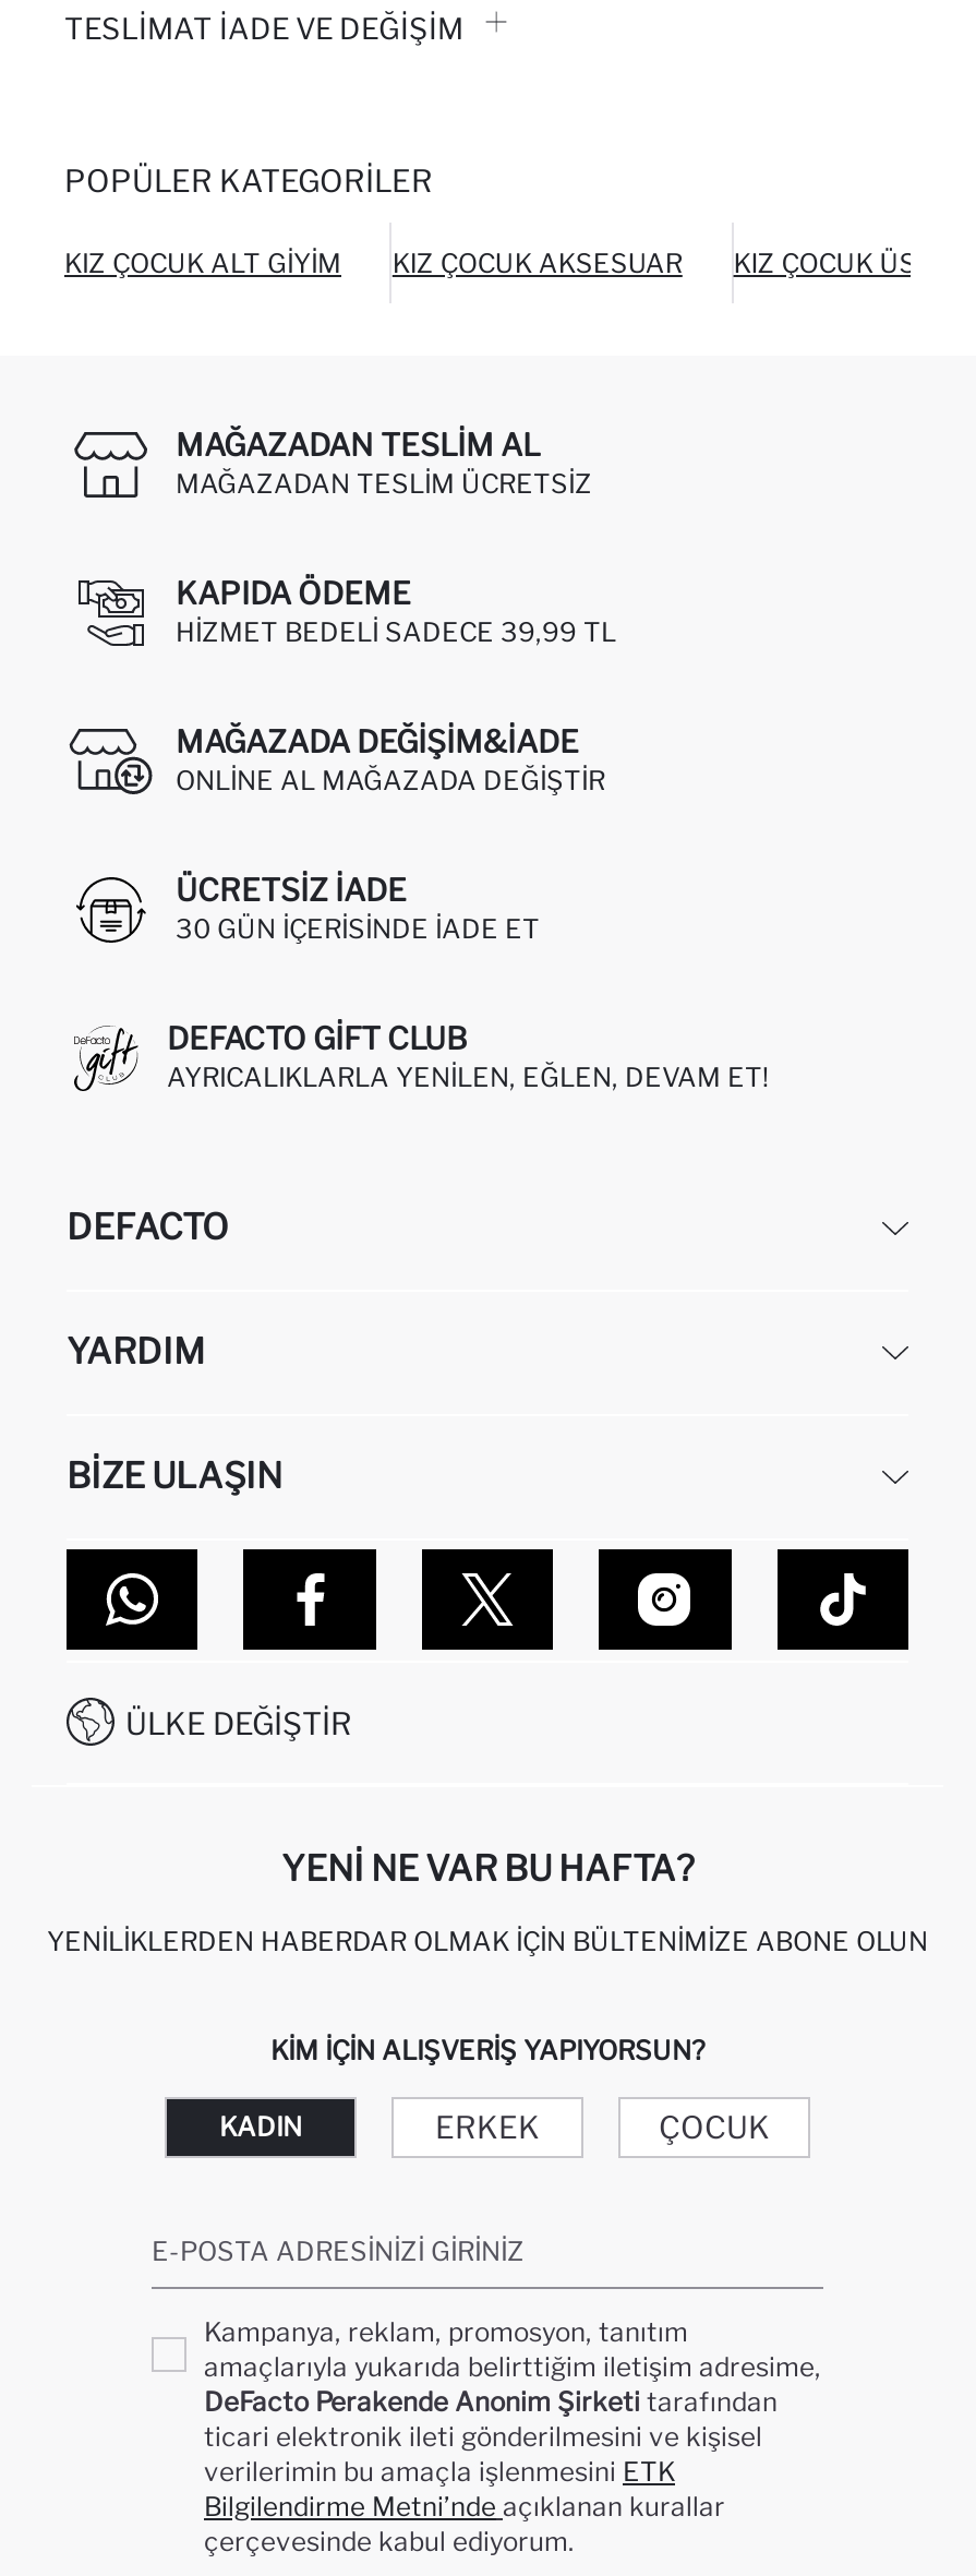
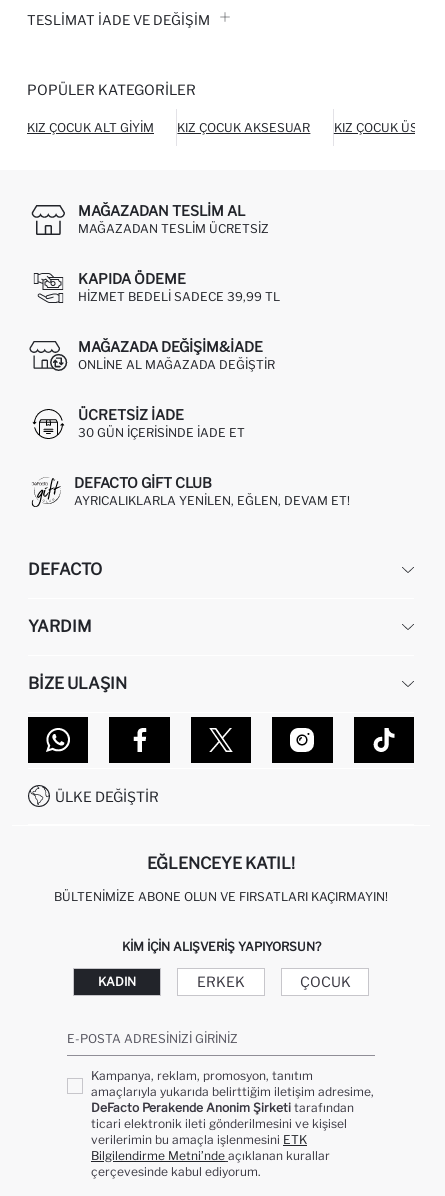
[281,1848,694,1889] YENI NE VAR BU HAFTA? -> [147,854,295,873] EĞLENCEYE KATIL!
[47,1924,928,1957] YENILIKLERDEN HABERDAR OLMAK İÇIN BÜLTENIMIZE ABONE OLUN -> [54,889,388,904] BÜLTENIMIZE ABONE OLUN VE FIRSATLARI KAÇIRMAYIN!

